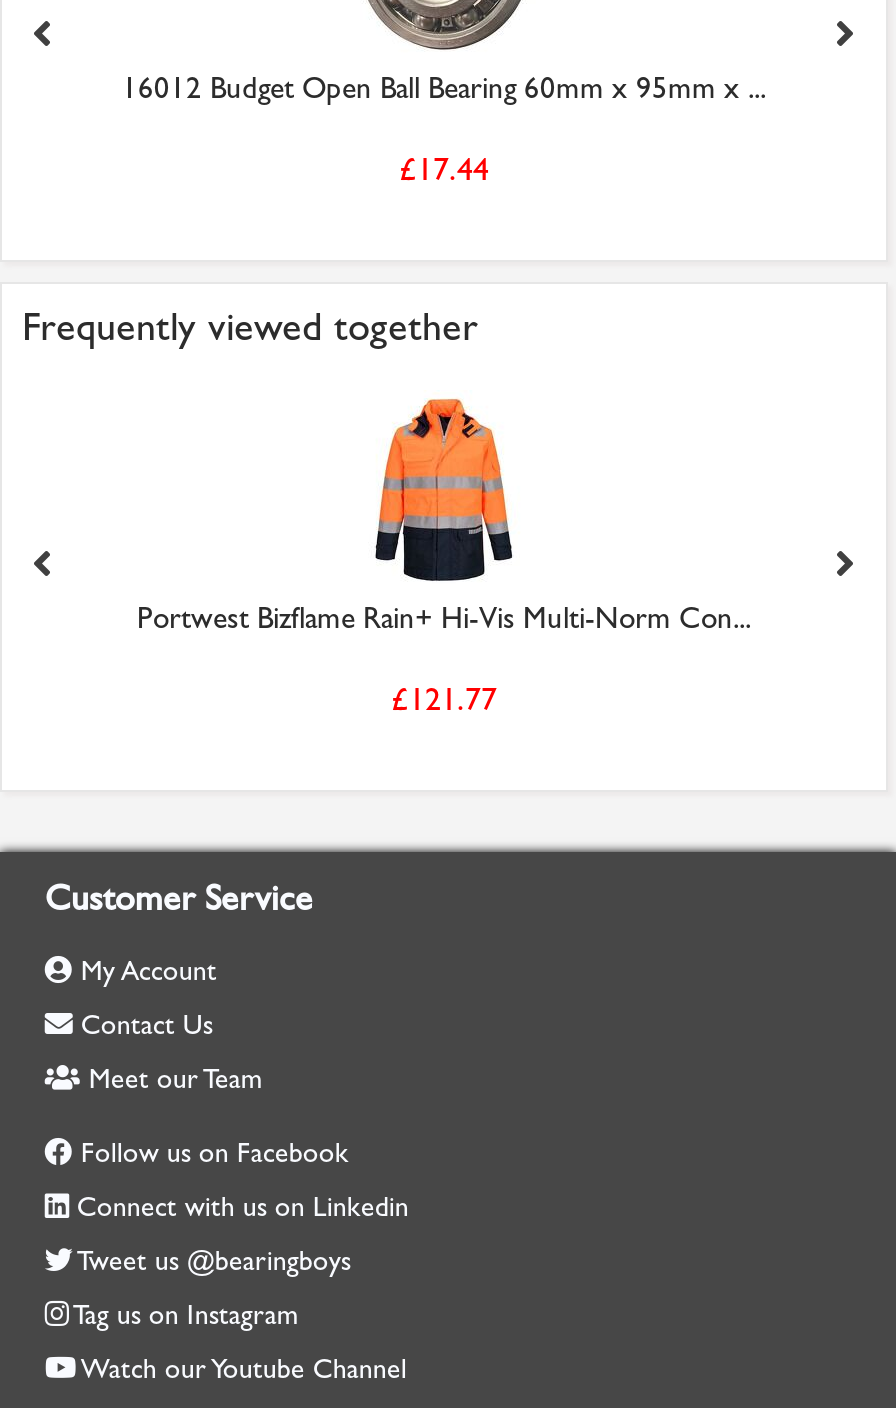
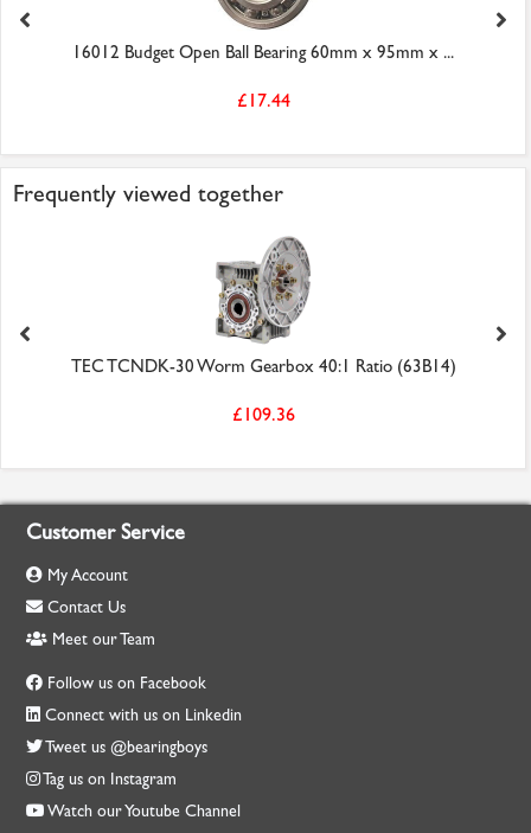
[137,396,751,635] [image] | Portwest Bizflame Rain+ Hi-Vis Multi-Norm Con... -> [71,236,456,376] [image] | TEC TCNDK-30 Worm Gearbox 40:1 Ratio (63B14)
[391,679,497,717] £121.77 -> [232,402,295,425] £109.36

